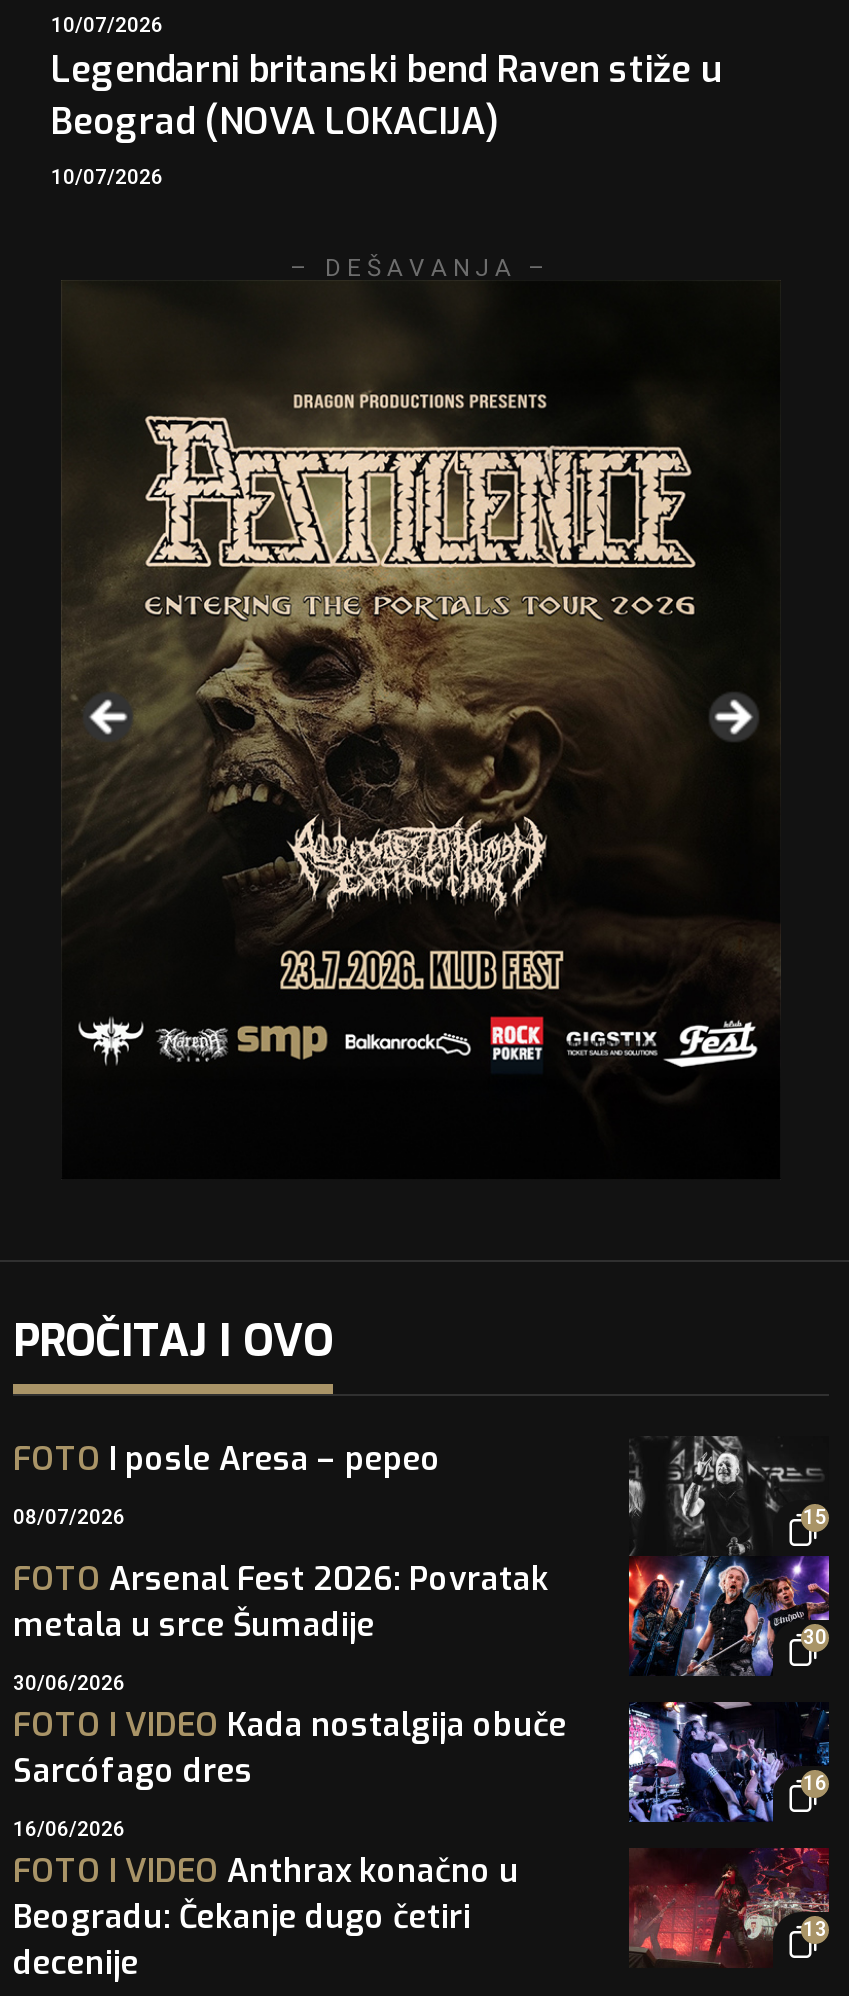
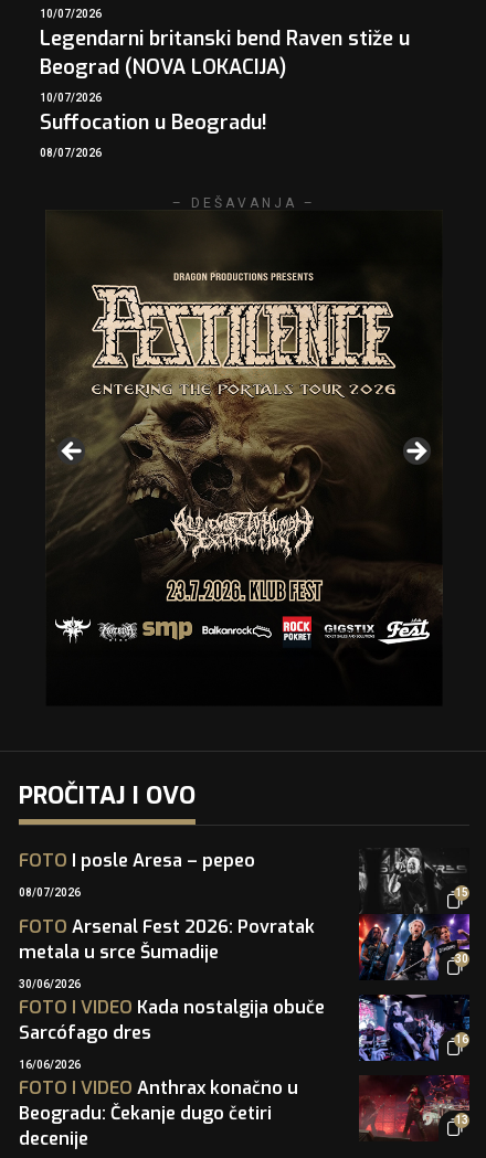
none -> [40,109,267,161] Suffocation u Beogradu! | 08/07/2026

